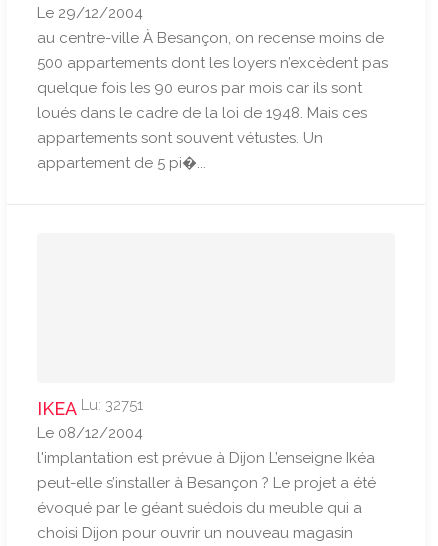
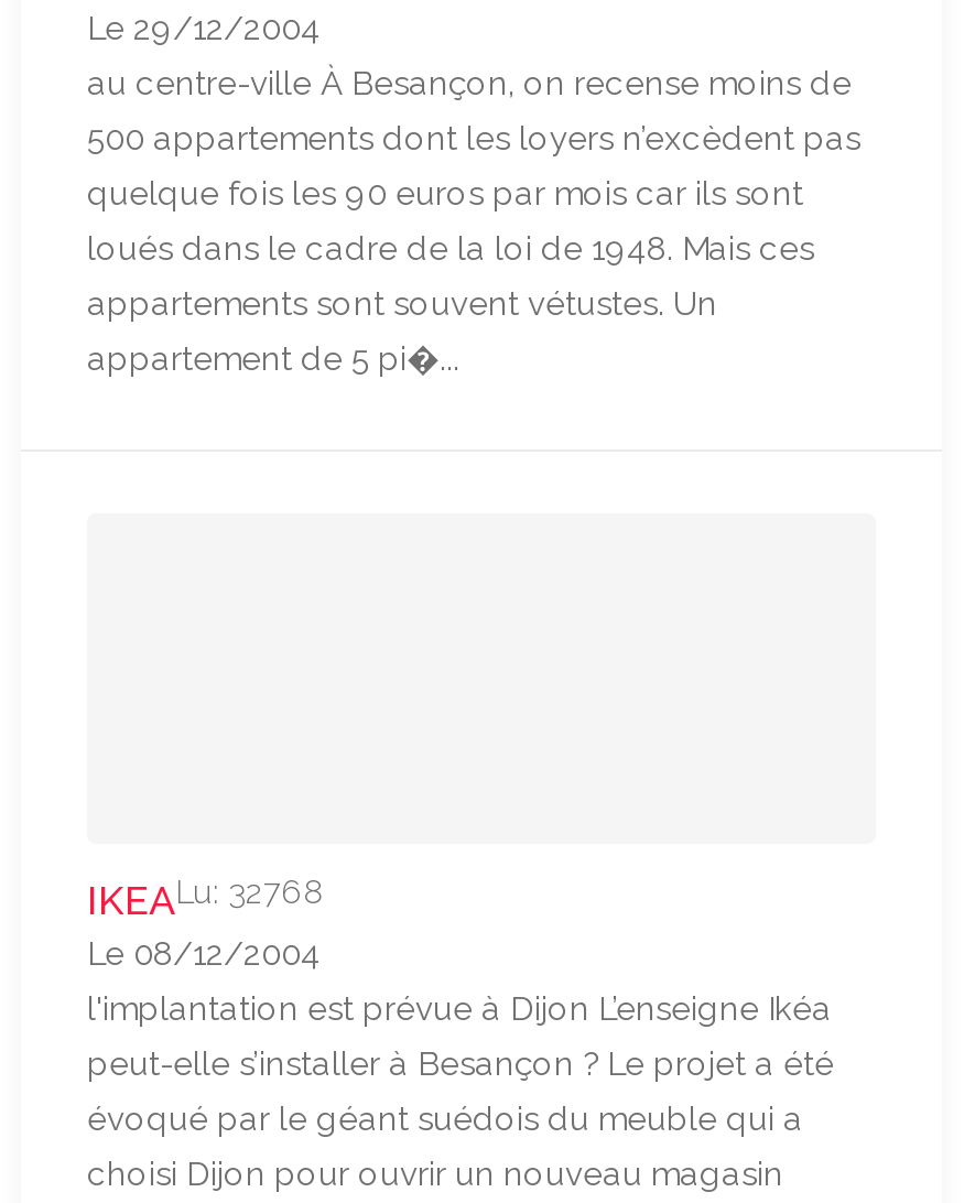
[37,396,143,419] IKEA Lu: 32751 -> [87,873,325,923] IKEALu: 32768

